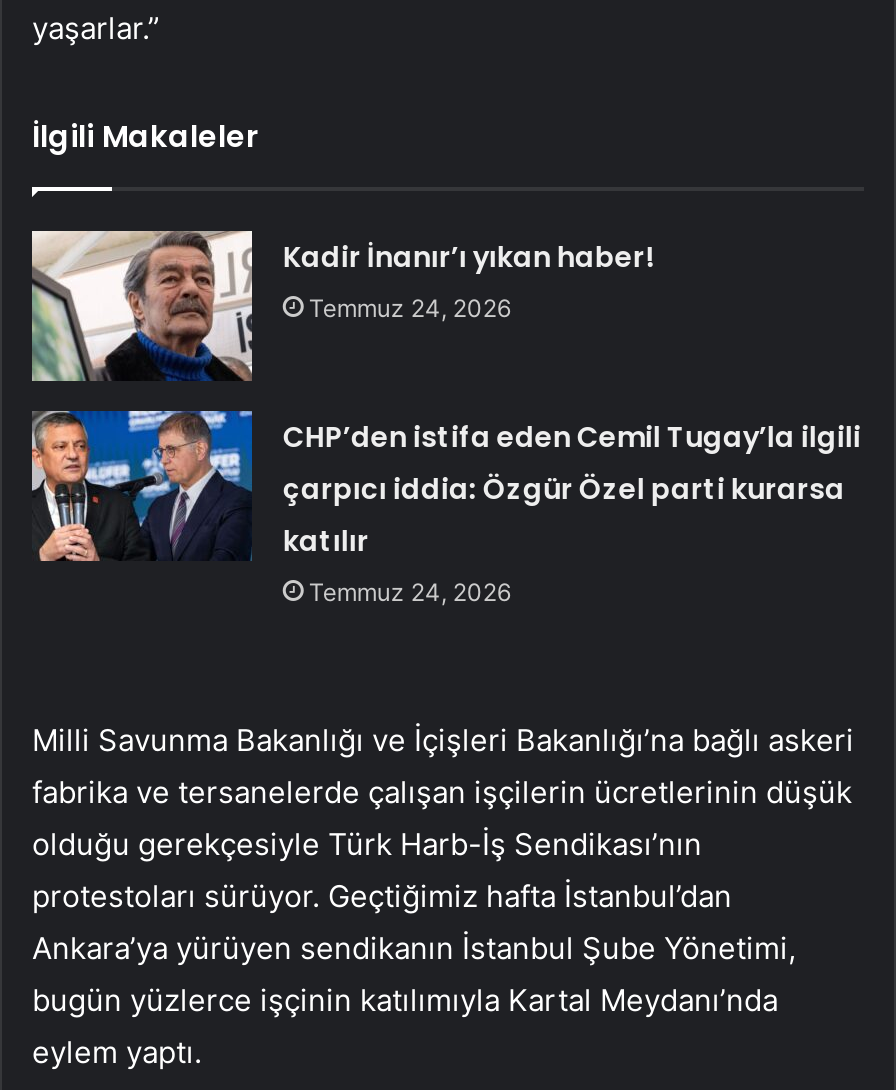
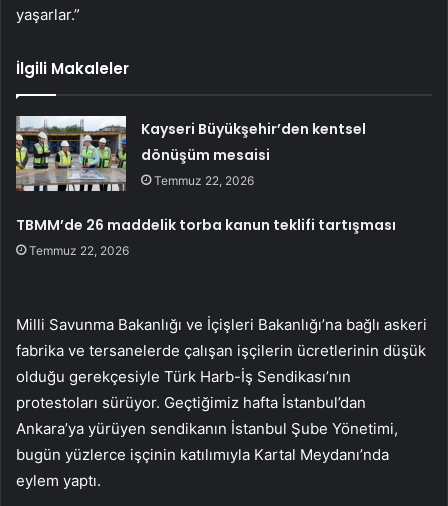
[30,229,653,383] [image] | Kadir İnanır’ı yıkan haber! | Temmuz 24, 2026 -> [15,115,366,192] [image] | Kayseri Büyükşehir’den kentsel | dönüşüm mesaisi | Temmuz 22, 2026
[283,417,861,607] CHP’den istifa eden Cemil Tugay’la ilgili | çarpıcı iddia: Özgür Özel parti kurarsa | katılır | Temmuz 24, 2026 -> [16,215,396,258] TBMM’de 26 maddelik torba kanun teklifi tartışması | Temmuz 22, 2026

